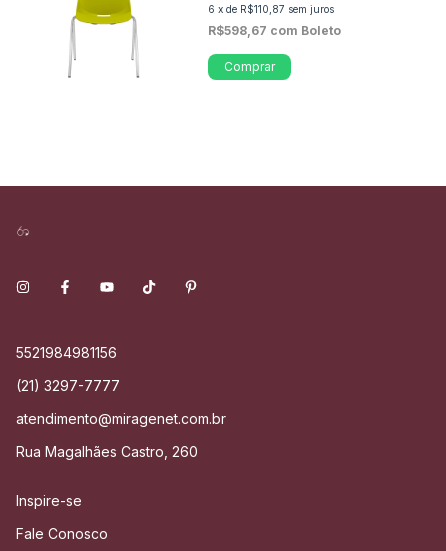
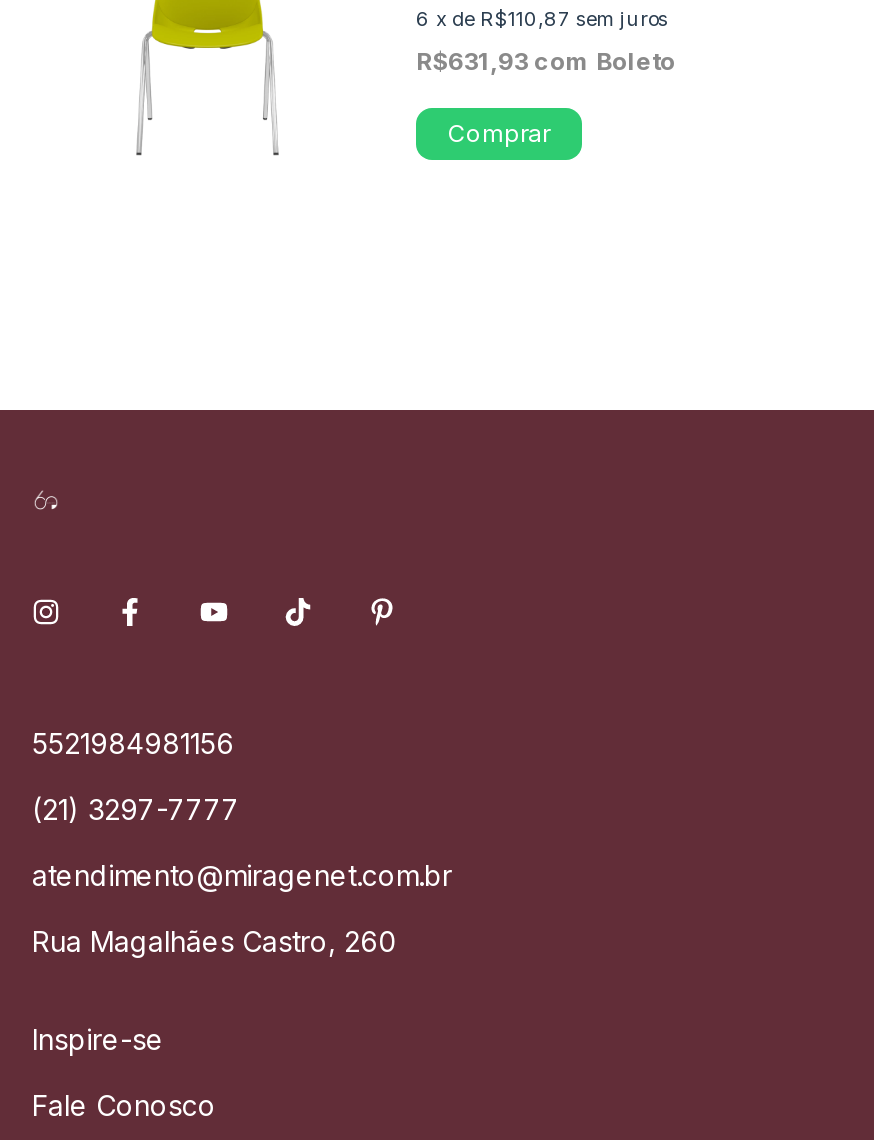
[208,23,341,38] R$598,67 com Boleto -> [416,46,676,76] R$631,93 com Boleto

